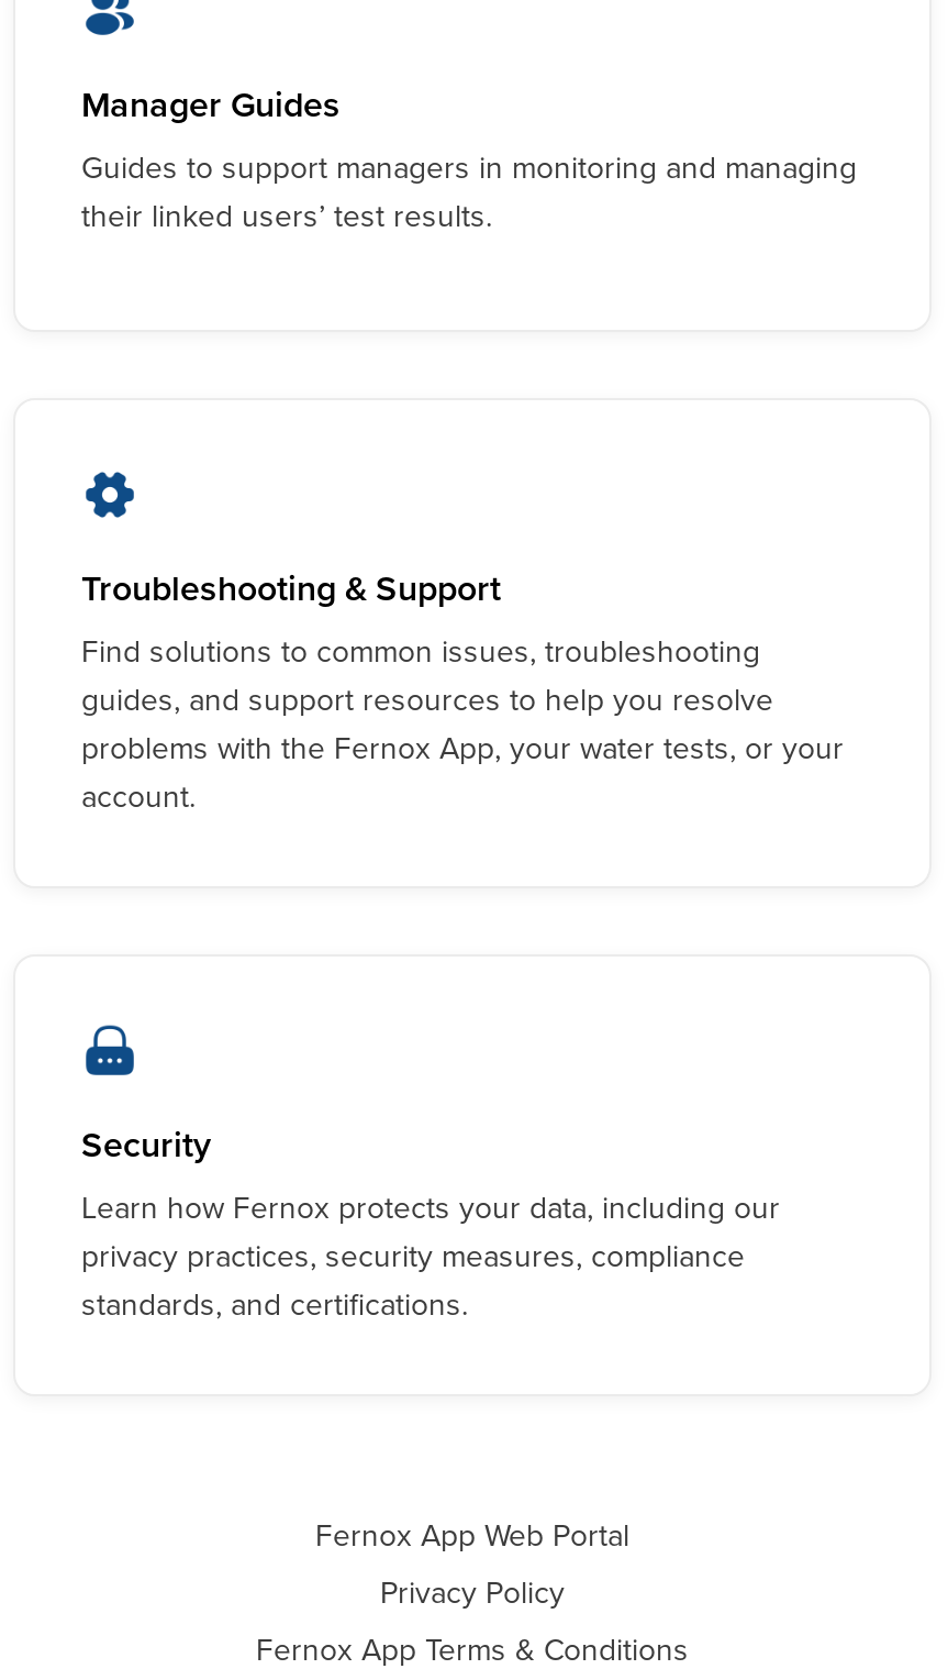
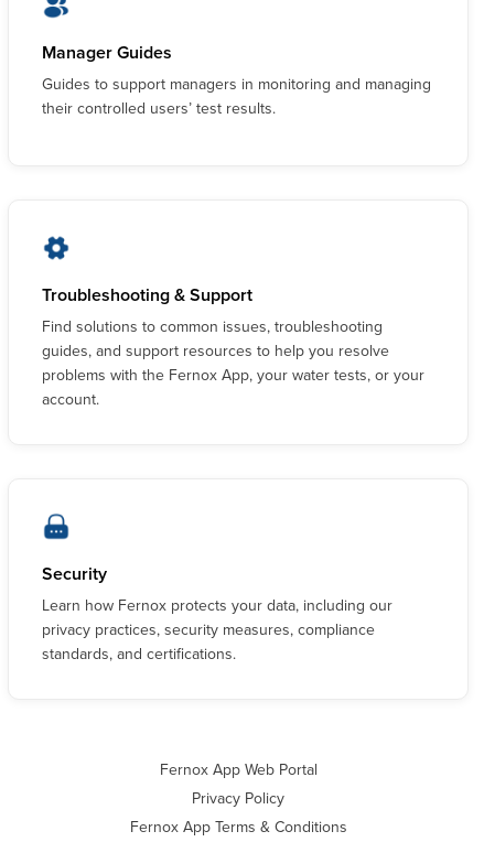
[81,194,492,237] their linked users’ test results. -> [42,97,276,119] their controlled users’ test results.

